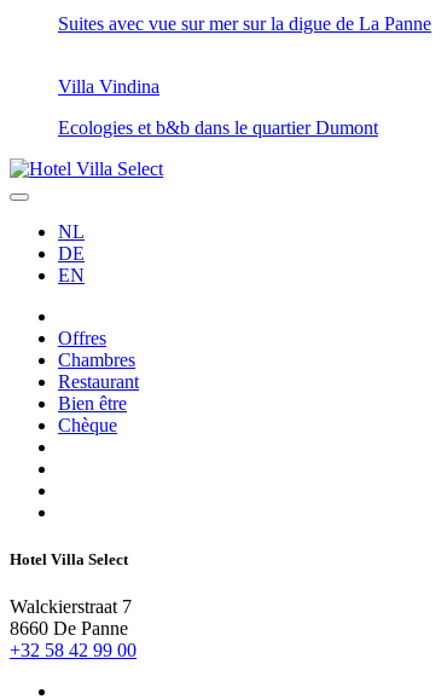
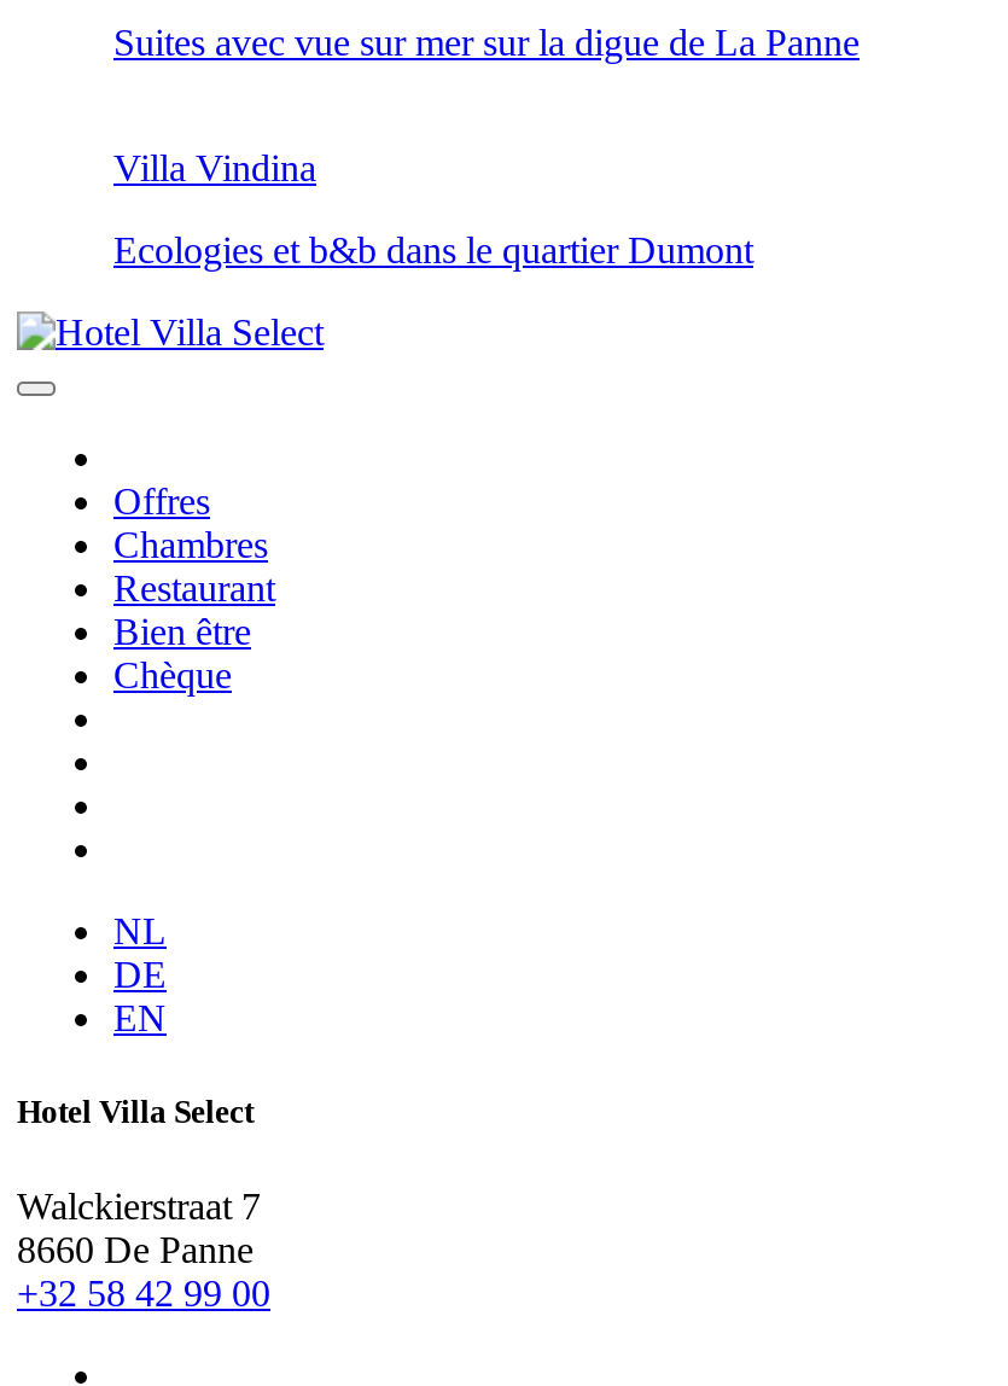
moved [58,221,85,285] -> [113,910,167,1038]: NL | DE | EN
moved [58,328,139,435] -> [113,481,275,695]: Offres | Chambres | Restaurant | Bien être | Chèque

